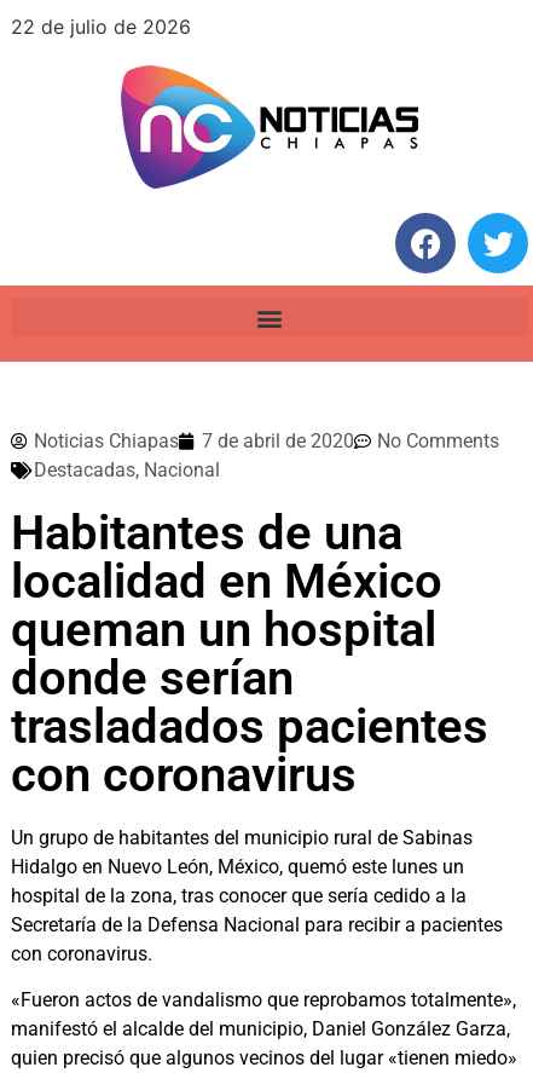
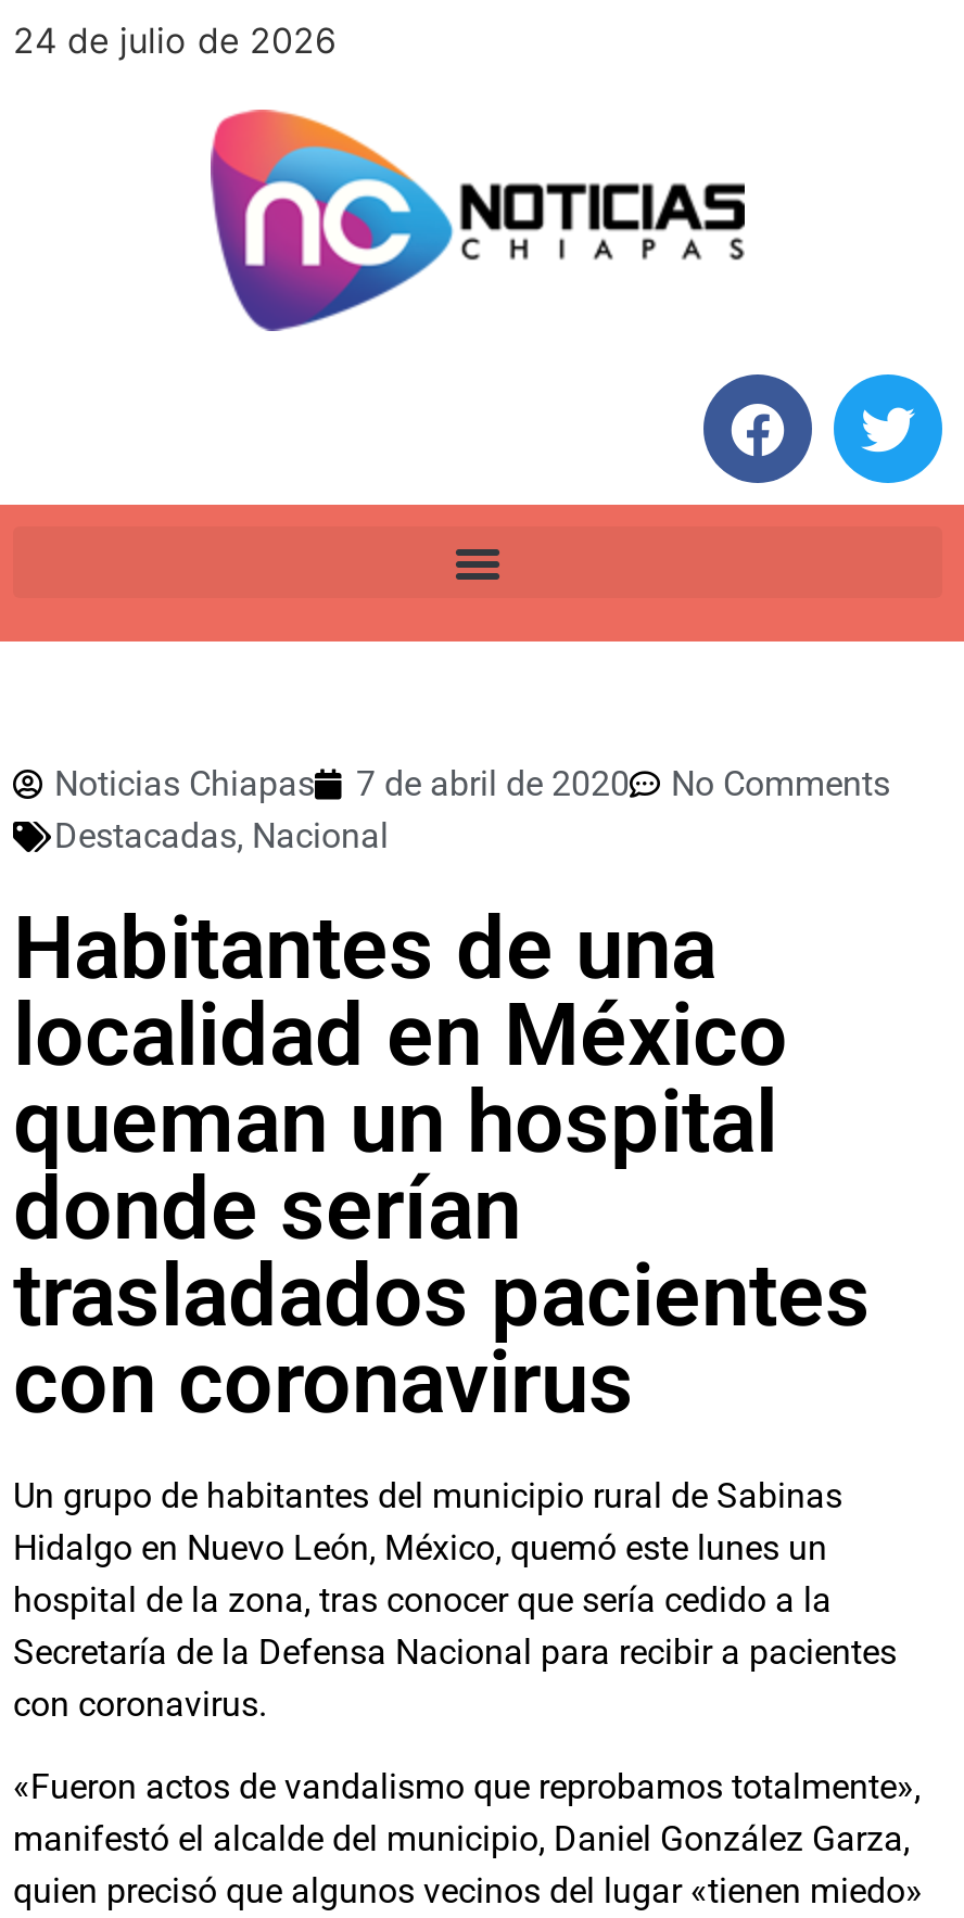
[11,15,191,39] 22 de julio de 2026 -> [13,18,337,62] 24 de julio de 2026

